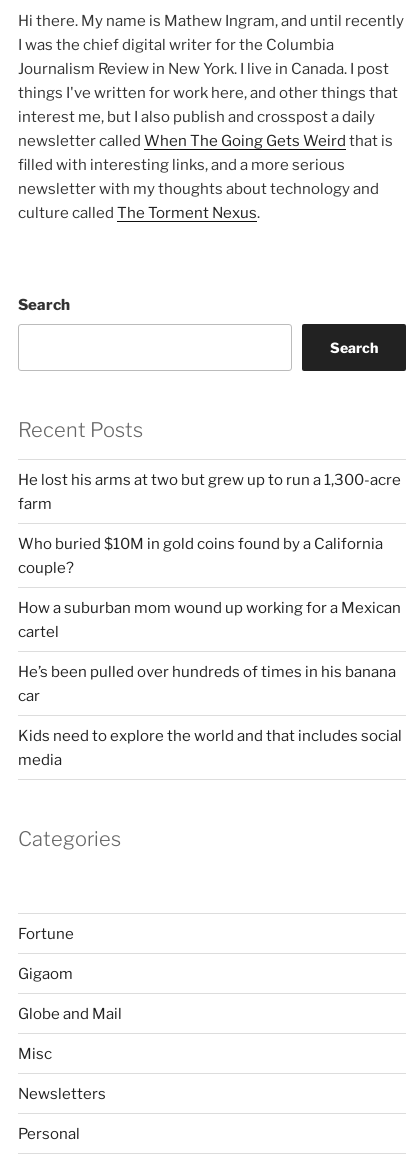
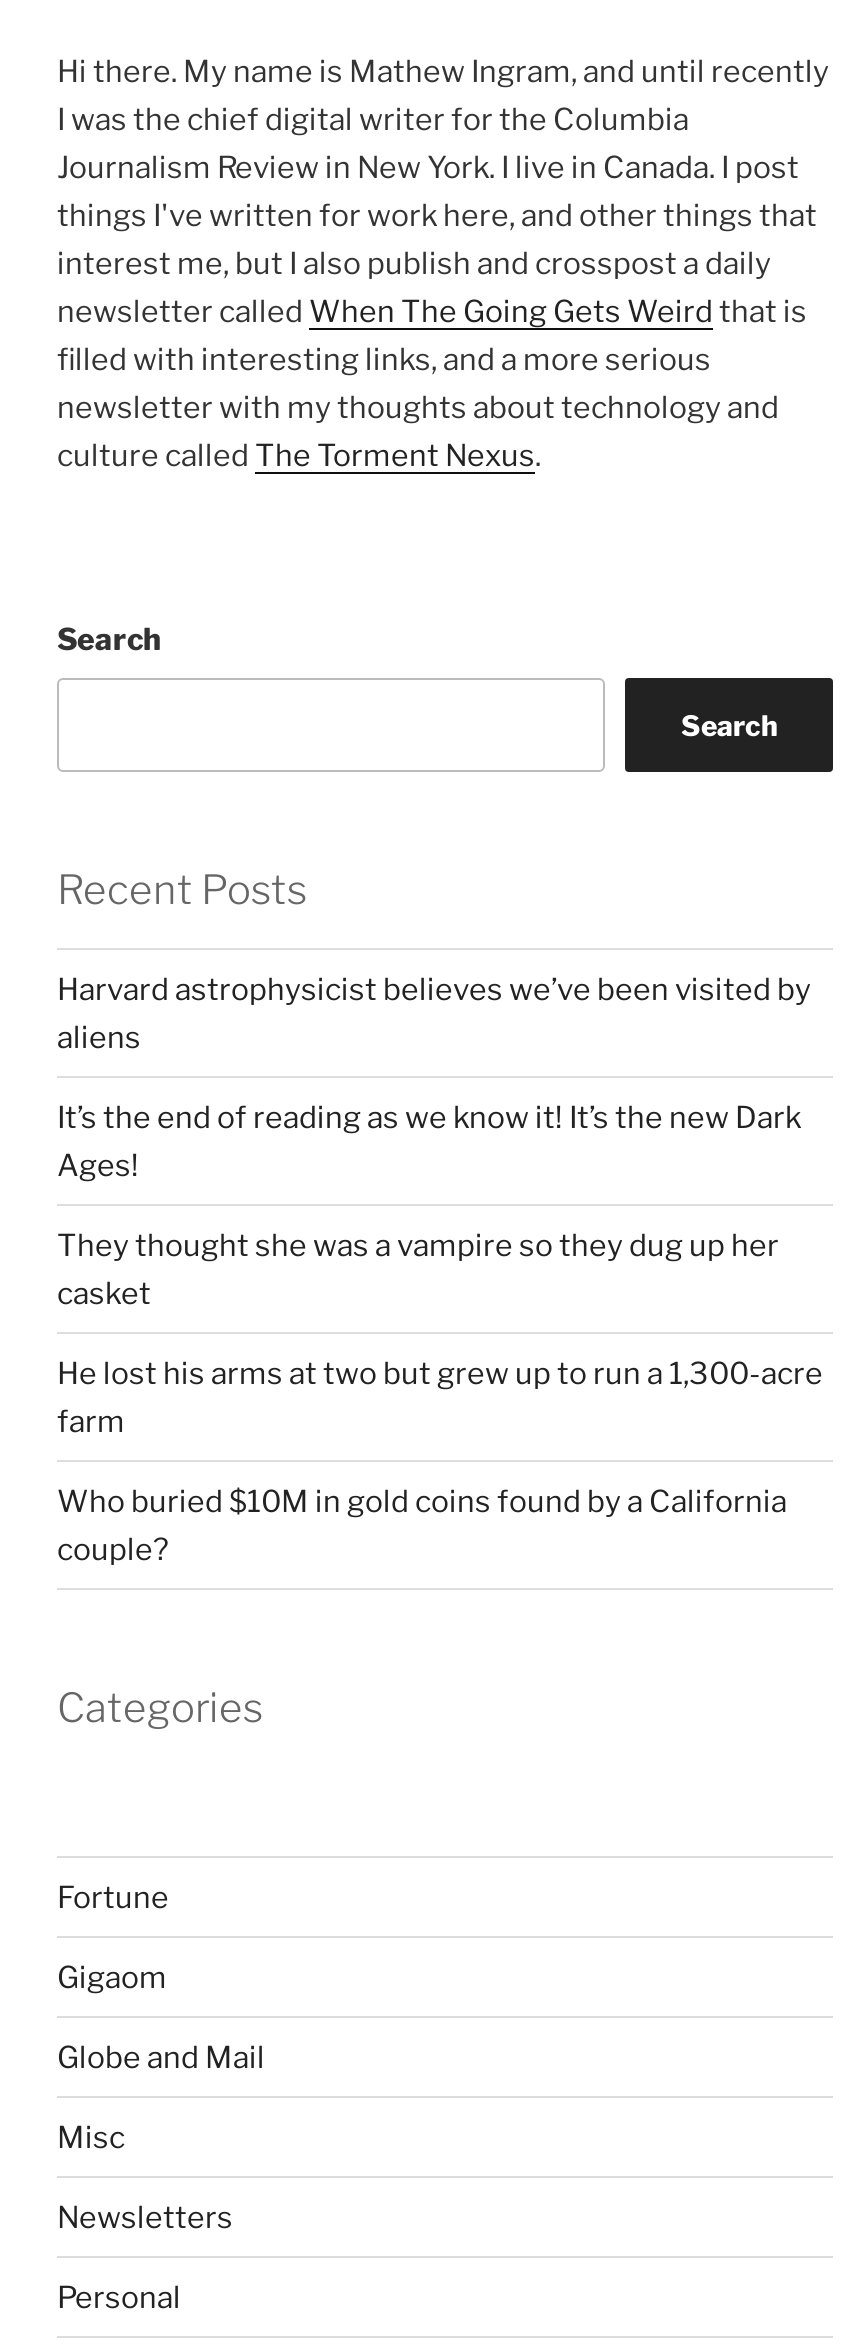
none -> [57,971,811,1311] Harvard astrophysicist believes we’ve been visited by | aliens | It’s the end of reading as we know it! It’s the new Dark | Ages! | They thought she was a vampire so they dug up her | casket
moved [18,471,401,577] -> [57,1355,823,1567]: He lost his arms at two but grew up to run a 1,300-acre | farm | Who buried $10M in gold coins found by a California | couple?
[18,599,402,769] How a suburban mom wound up working for a Mexican | cartel | He’s been pulled over hundreds of times in his banana | car | Kids need to explore the world and that includes social | media -> none

